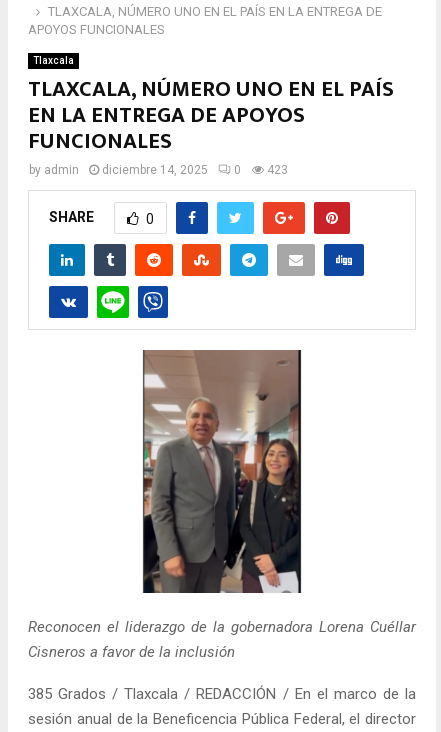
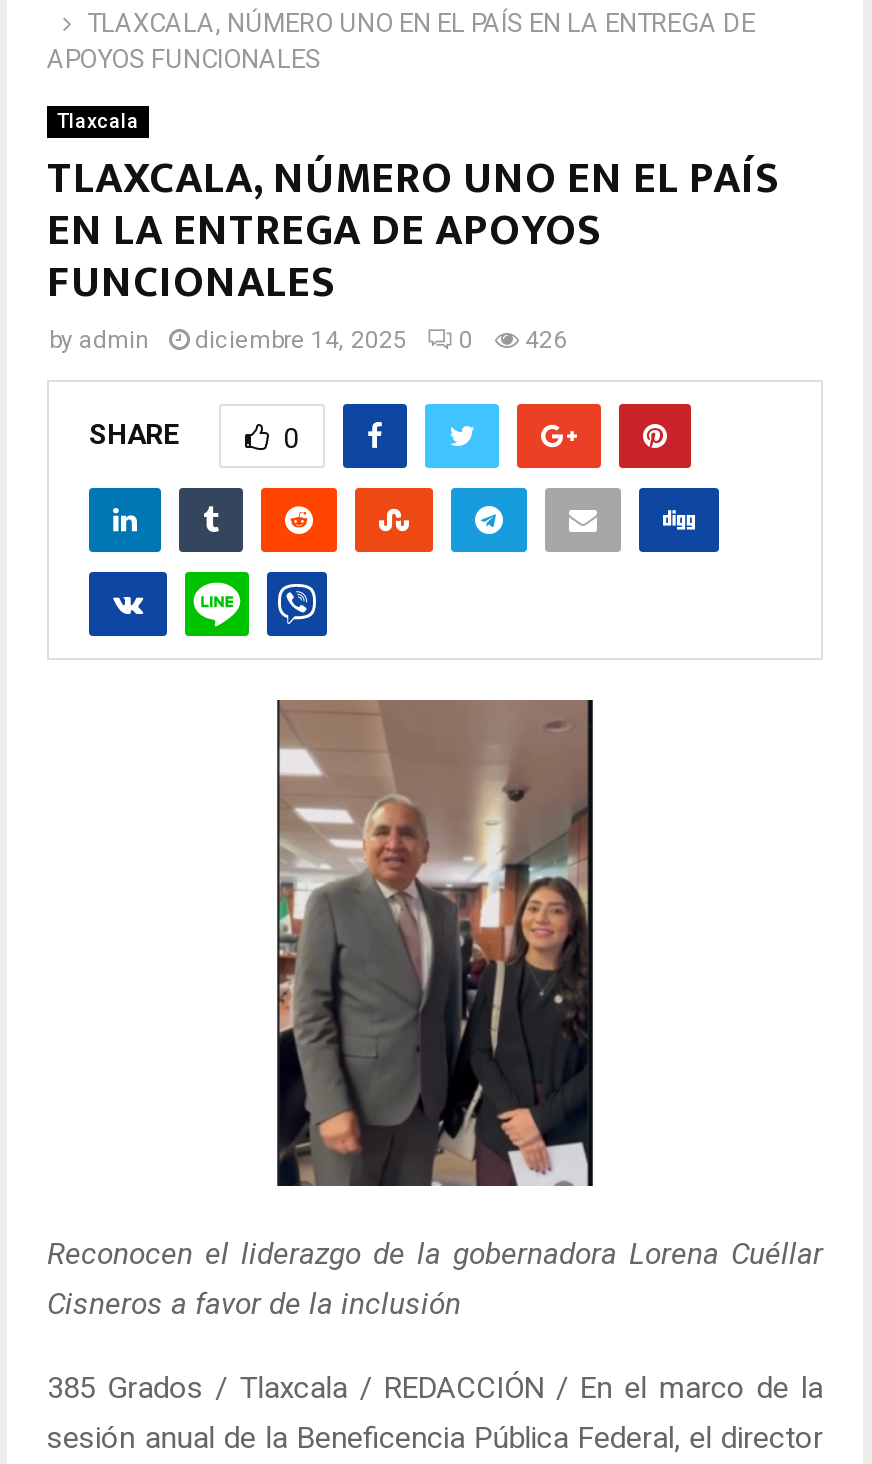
[29,163,288,177] by admin diciembre 14, 2025 0 423 -> [49,326,567,354] by admin diciembre 14, 2025 0 426

